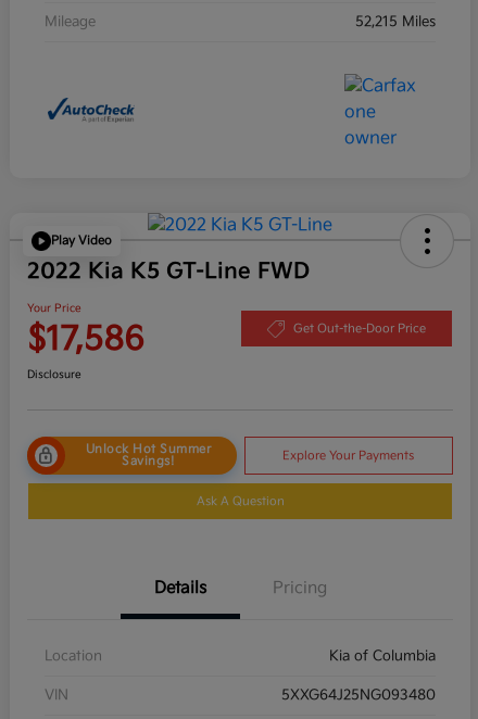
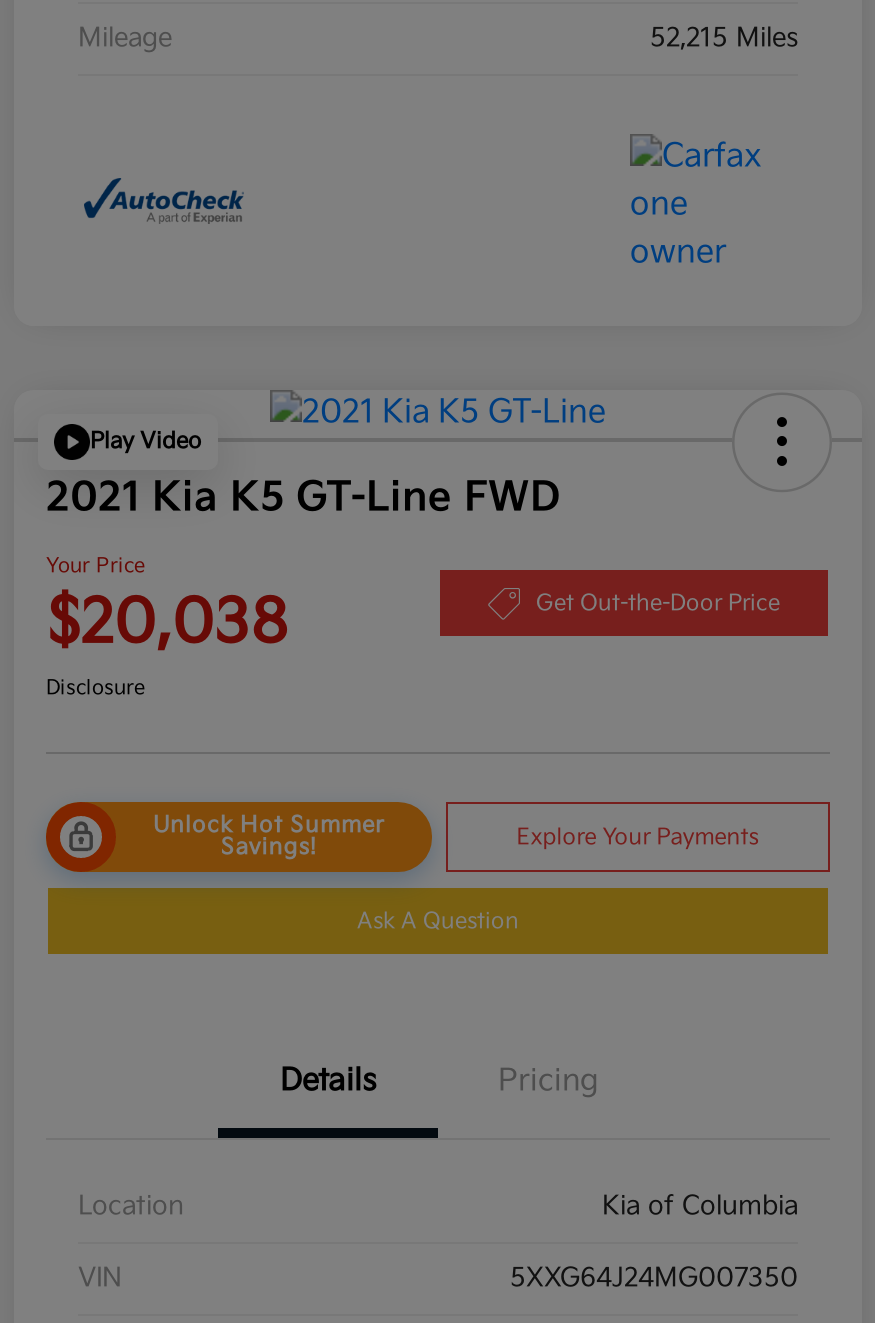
[27,258,310,284] 2022 Kia K5 GT-Line FWD -> [46,474,560,522] 2021 Kia K5 GT-Line FWD
[27,320,144,359] $17,586 -> [46,588,288,660] $20,038
[281,686,436,704] 5XXG64J25NG093480 -> [510,1262,798,1294] 5XXG64J24MG007350

